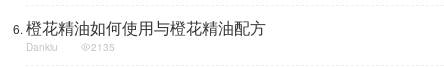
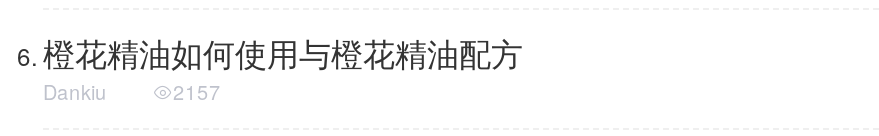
[91,40,115,54] 2135 -> [173,78,221,106] 2157

